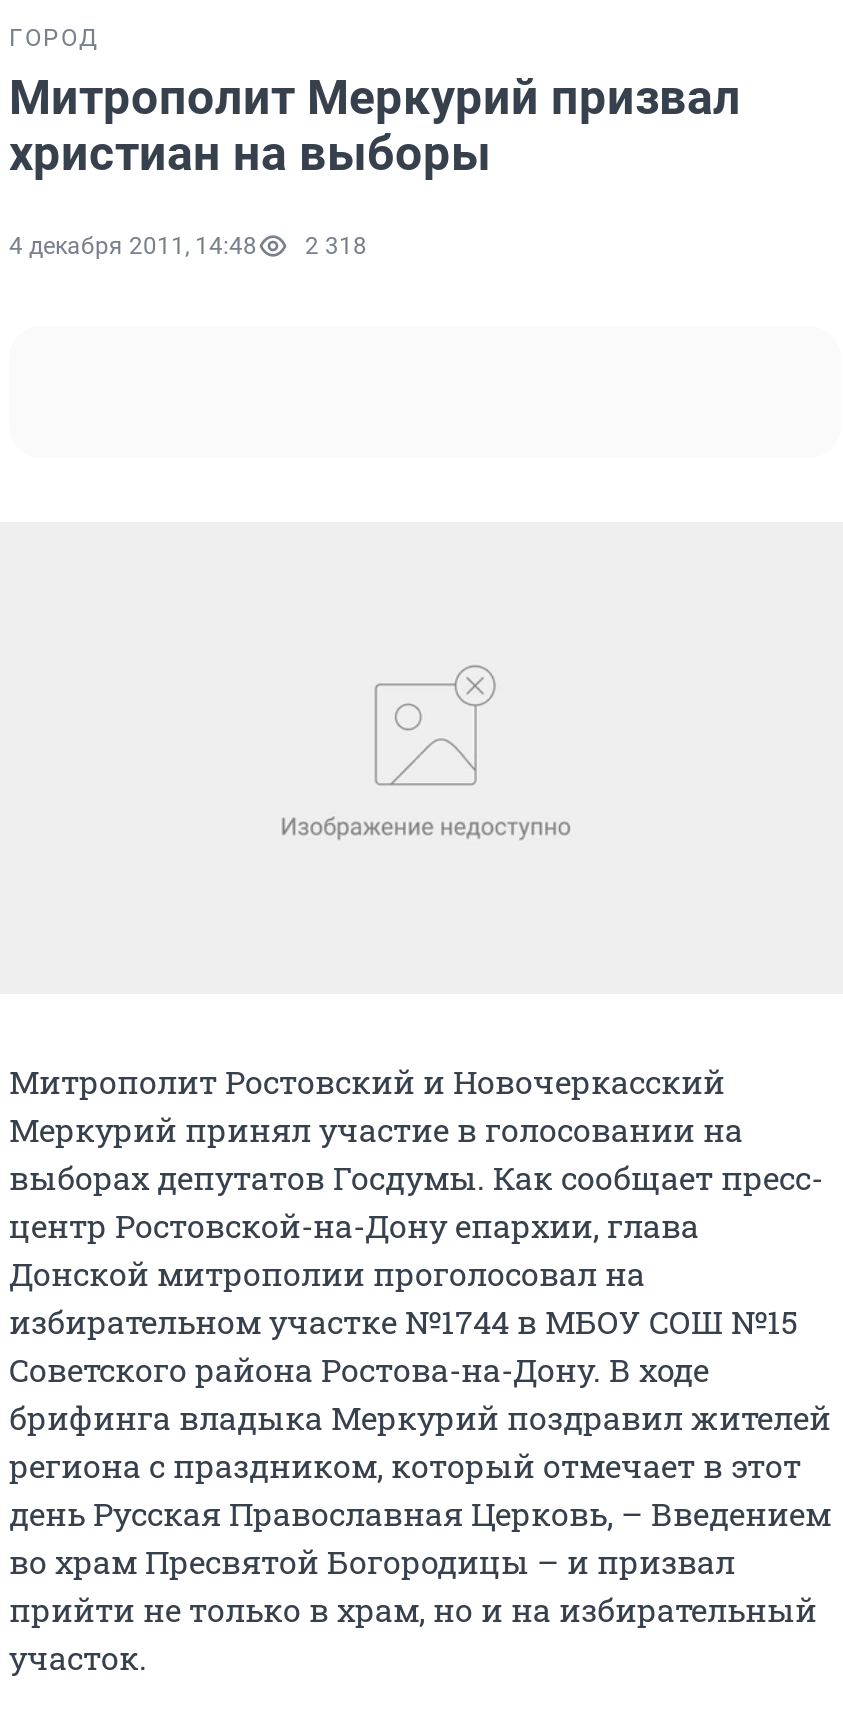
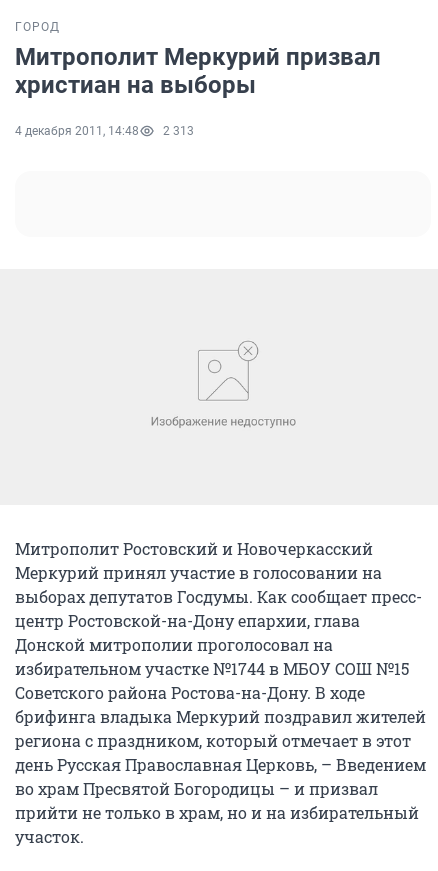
[9,232,367,260] 4 декабря 2011, 14:48 2 318 -> [15,124,194,138] 4 декабря 2011, 14:48 2 313

